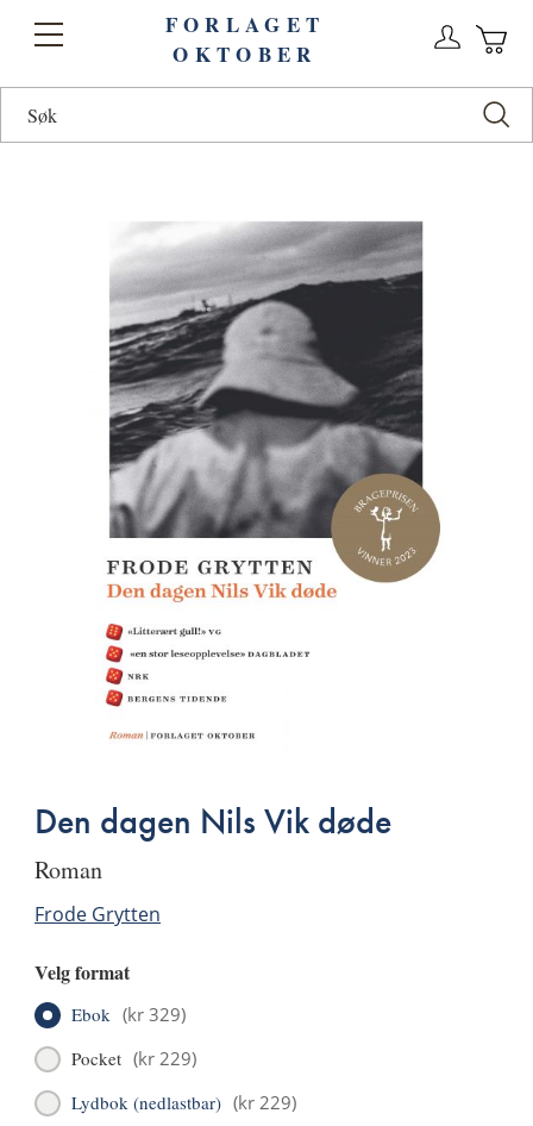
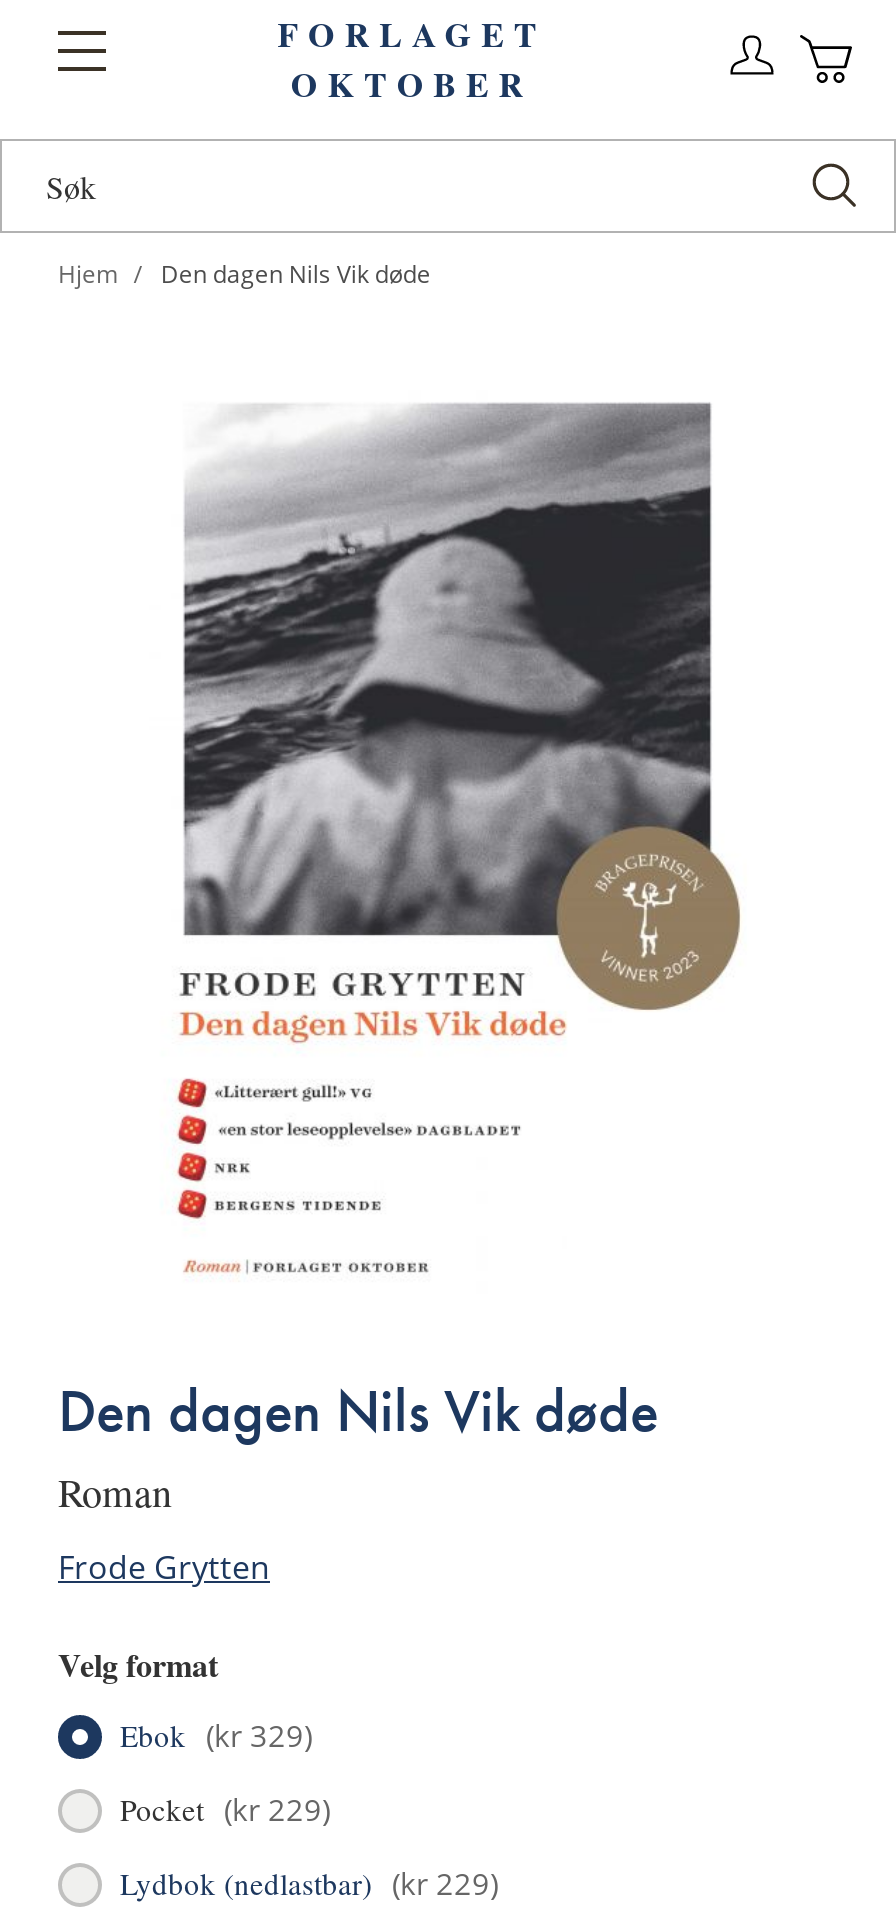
none -> [58,257,431,291] Hjem | Den dagen Nils Vik døde

